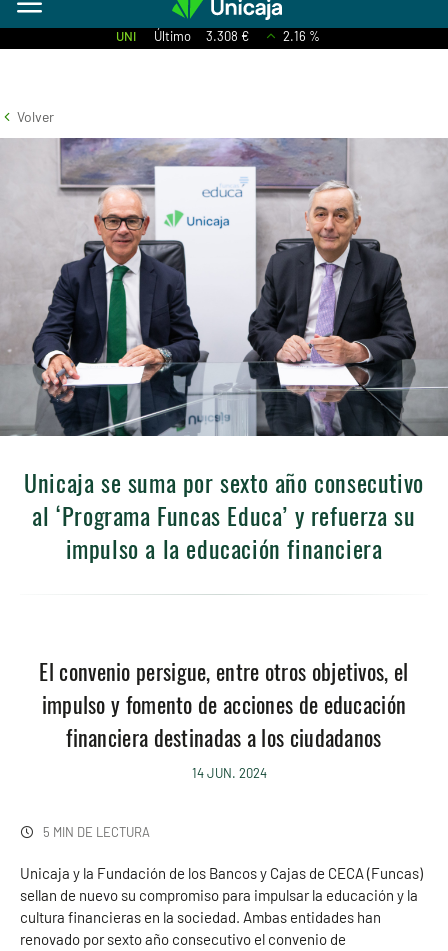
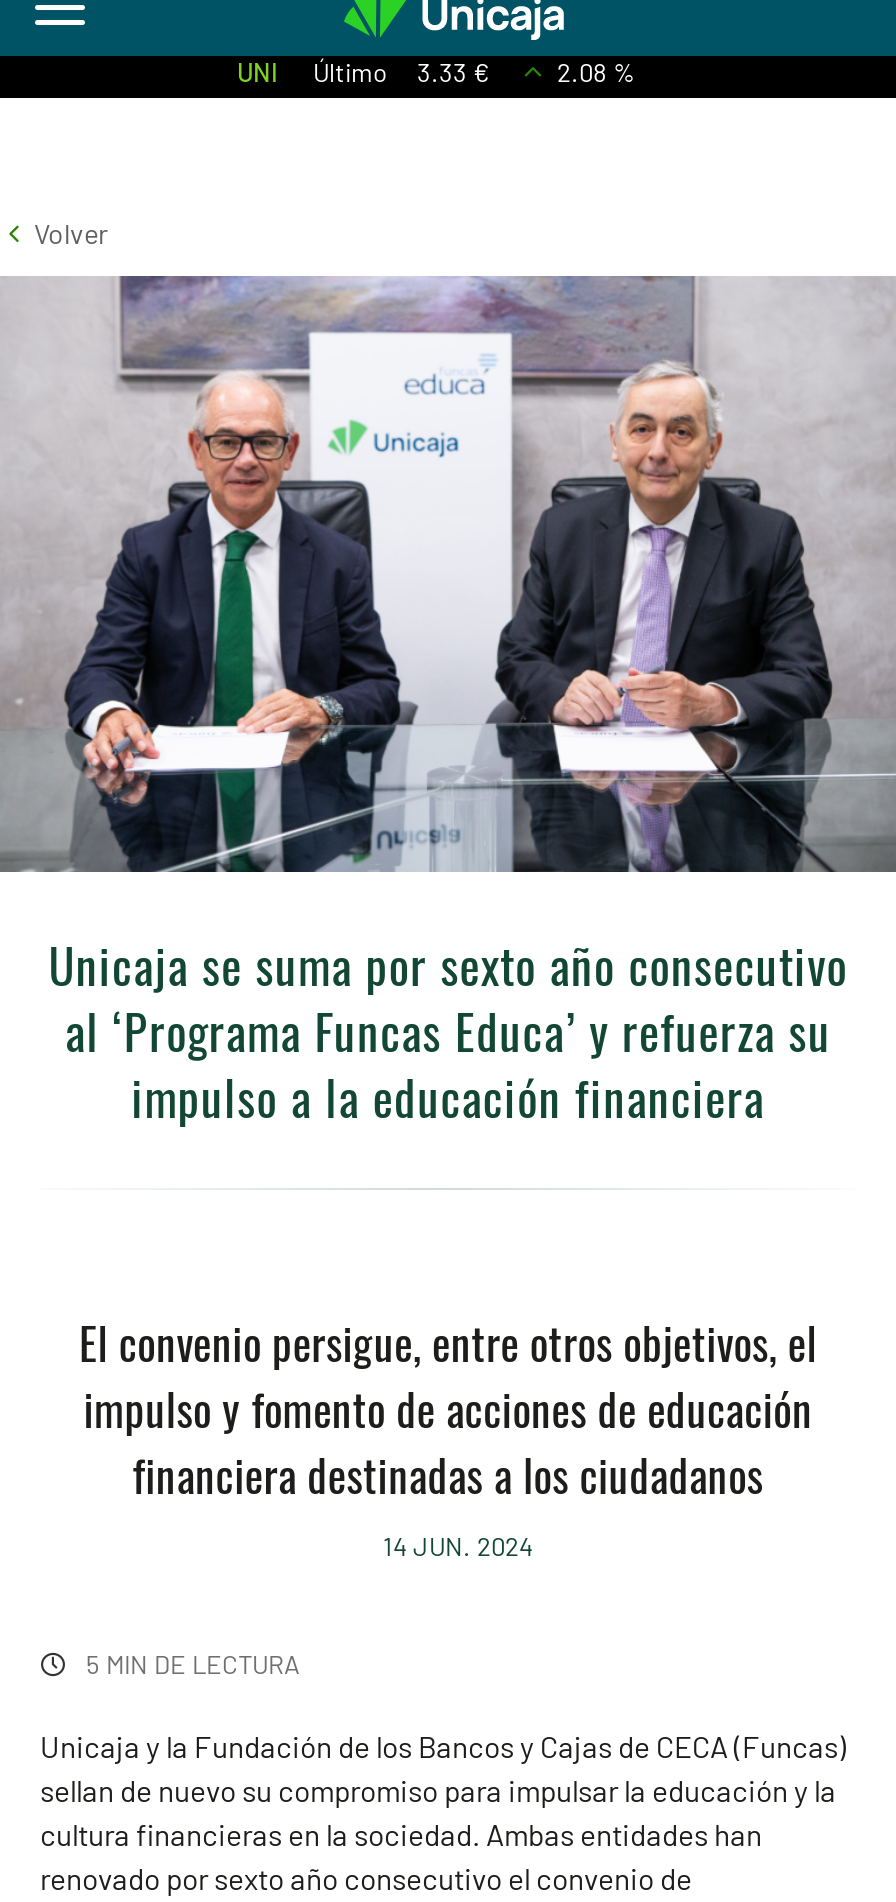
[116,28,249,44] UNI Último 3.308 € -> [237,56,489,88] UNI Último 3.33 €
[283,28,320,44] 2.16 % -> [557,56,635,88] 2.08 %

